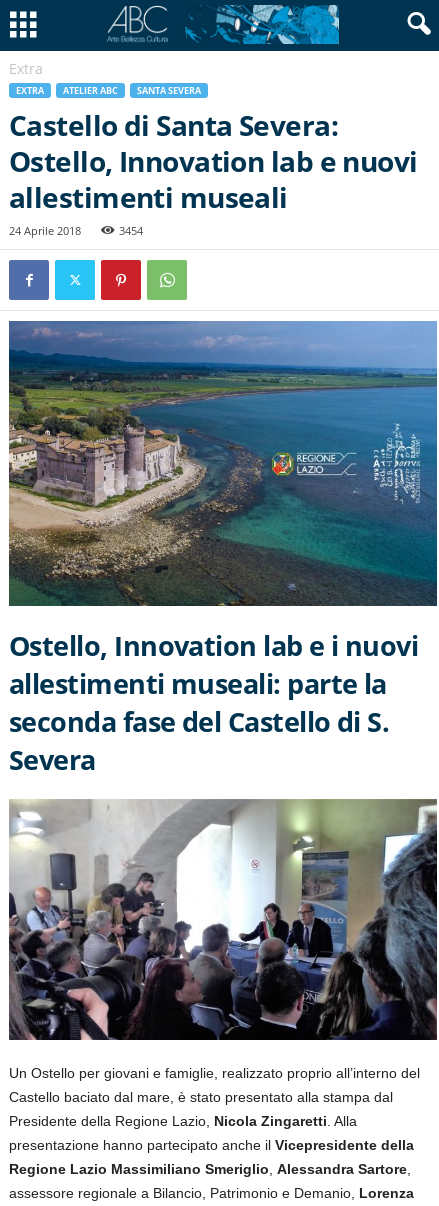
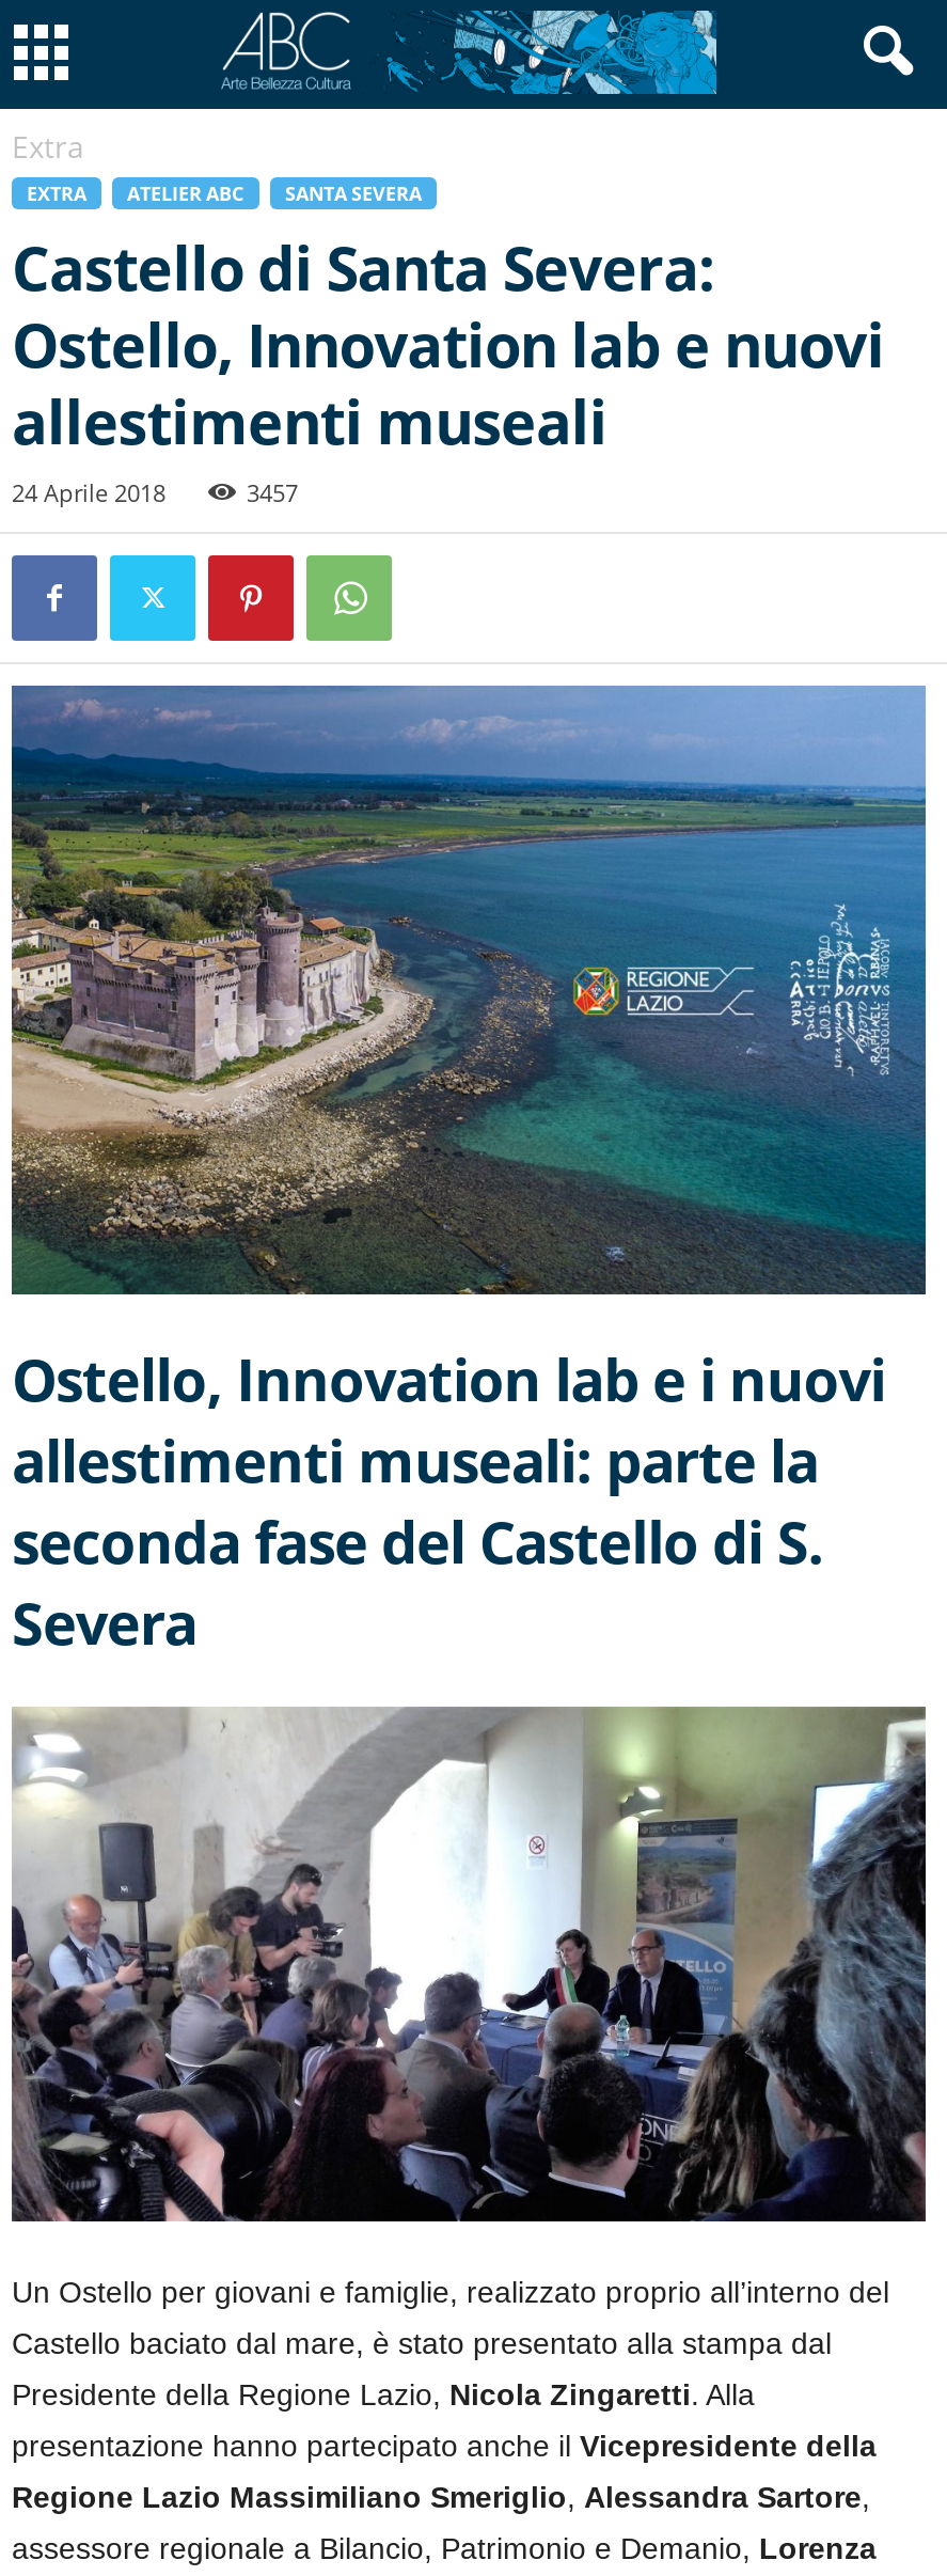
[119,223,143,238] 3454 -> [247,476,298,508] 3457

